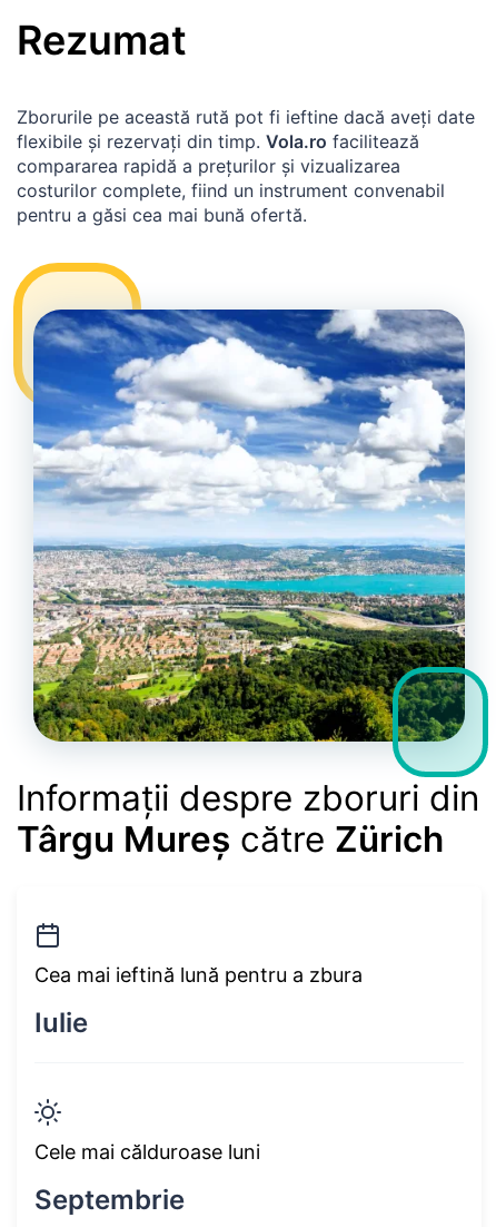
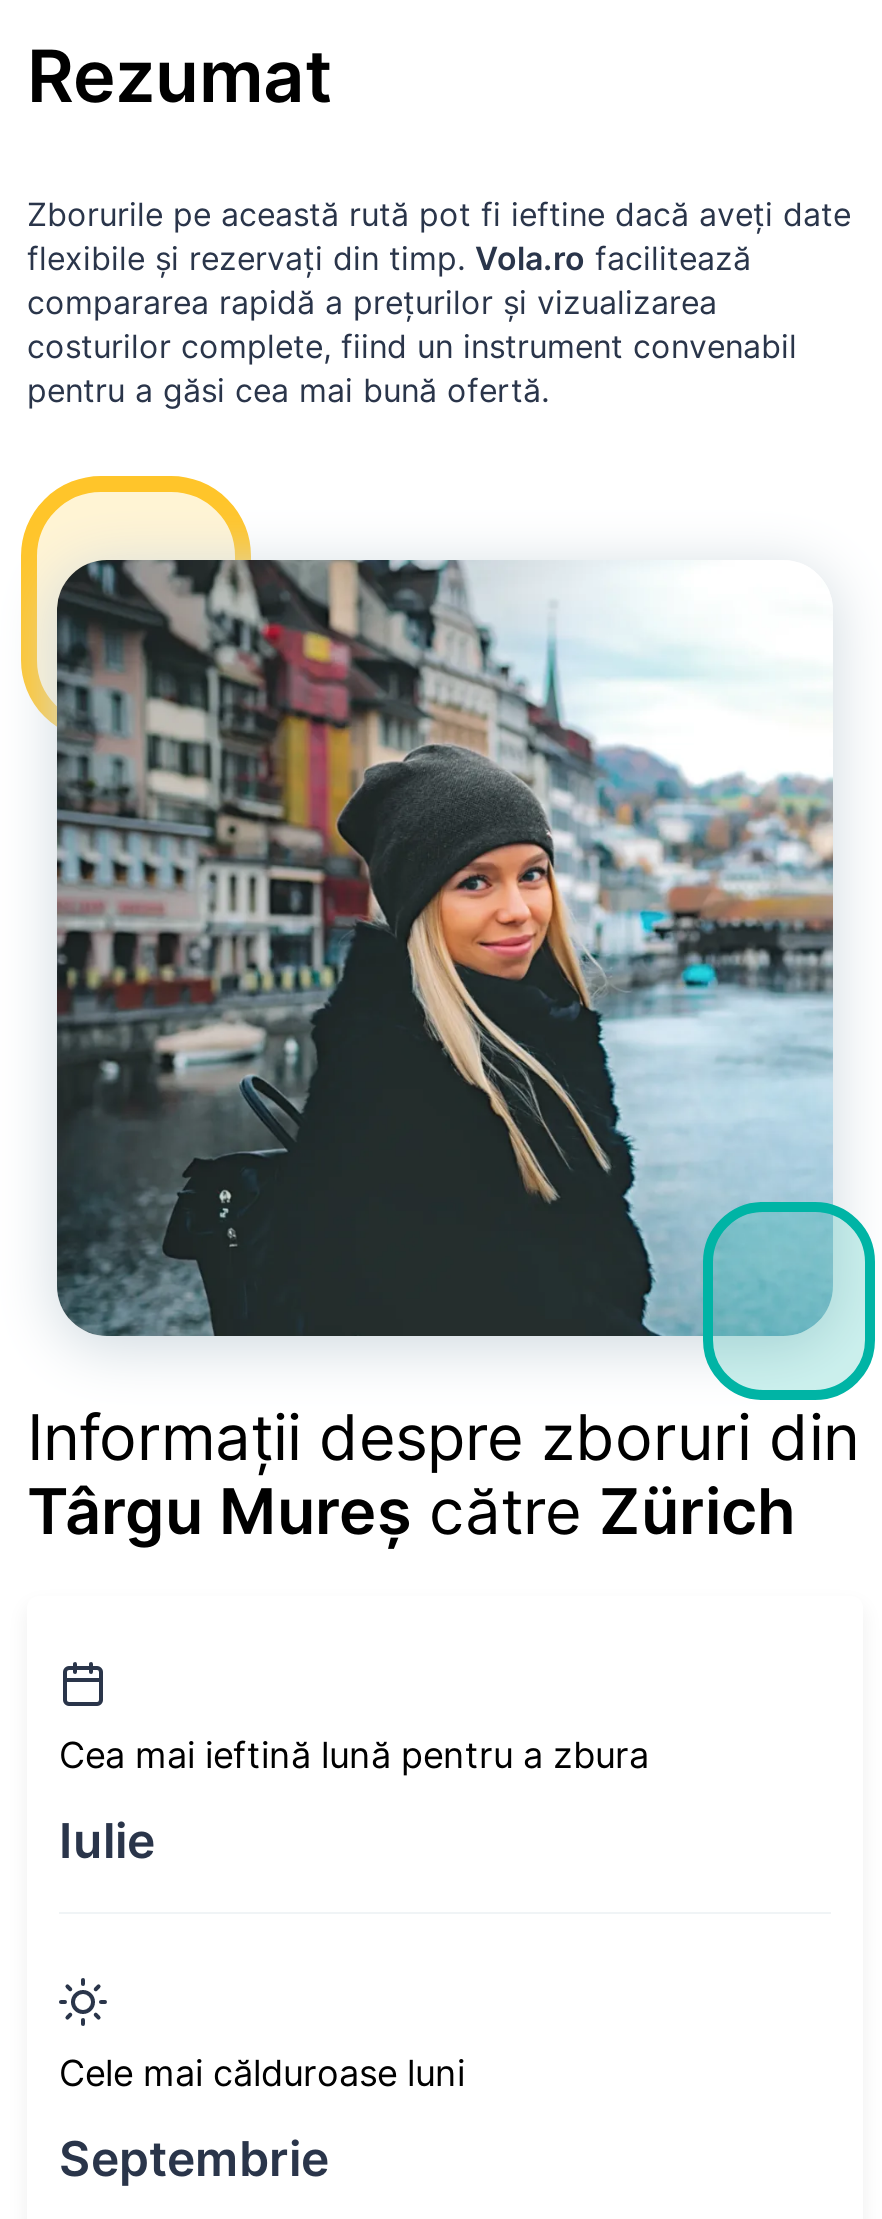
[32,308,466,743] [image] -> [55,558,835,1338] [image]

